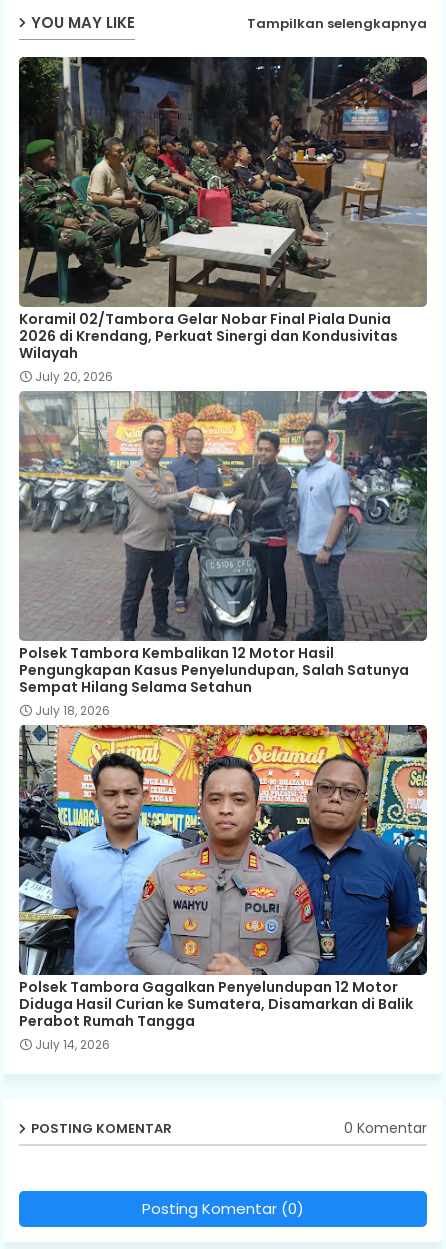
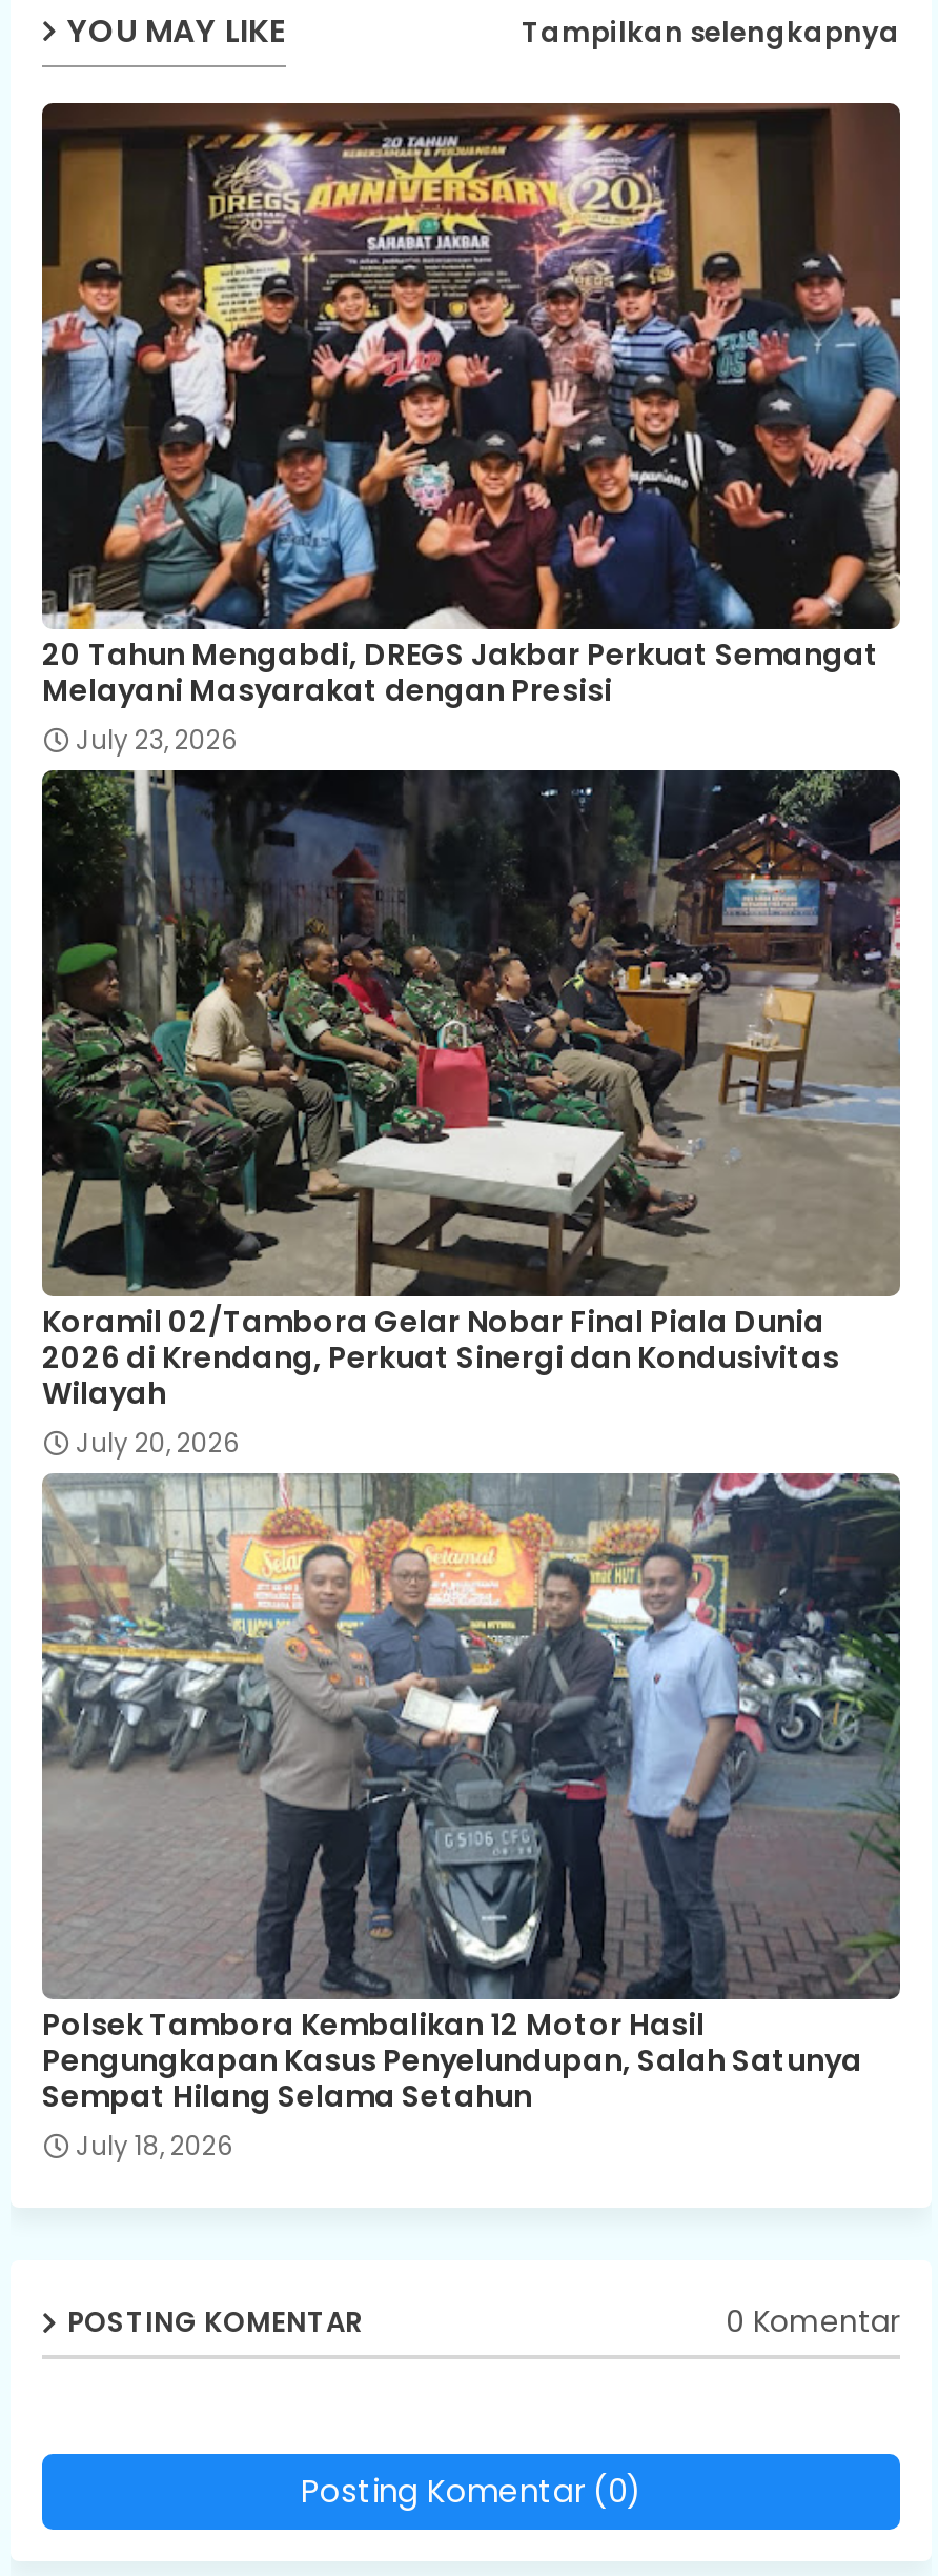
none -> [40,101,902,757] [image] | 20 Tahun Mengabdi, DREGS Jakbar Perkuat Semangat | Melayani Masyarakat dengan Presisi | July 23, 2026
moved [17,54,429,719] -> [38,764,904,2163]: [image] | Koramil 02/Tambora Gelar Nobar Final Piala Dunia | 2026 di Krendang, Perkuat Sinergi dan Kondusivitas | ... | Sempat Hilang Selama Setahun | July 18, 2026
[18,724,428,1053] [image] | Polsek Tambora Gagalkan Penyelundupan 12 Motor | Diduga Hasil Curian ke Sumatera, Disamarkan di Balik | Perabot Rumah Tangga | July 14, 2026 -> none

